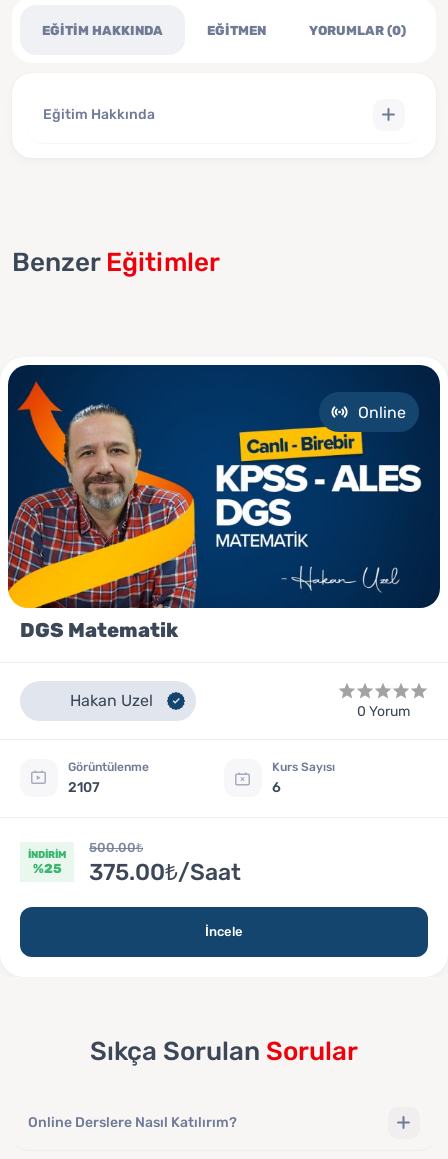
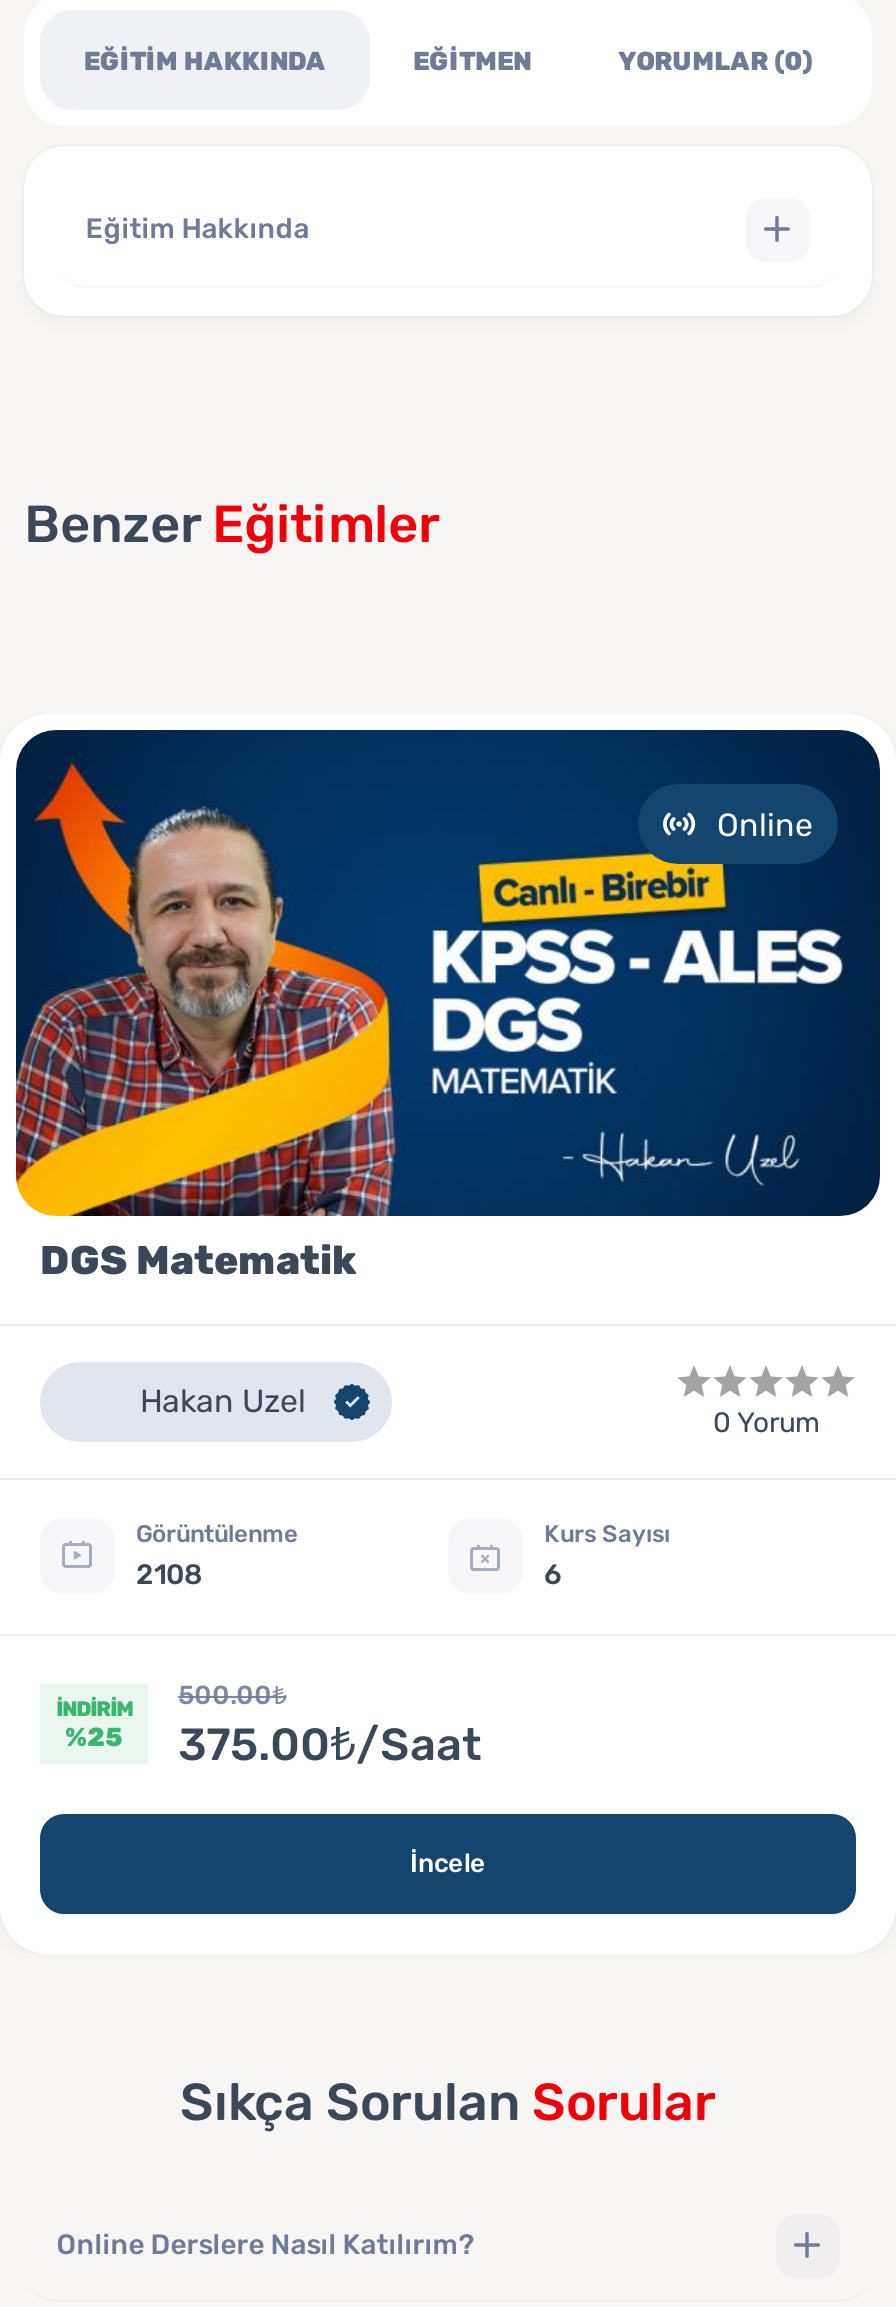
[68,779,100,796] 2107 -> [136,1559,202,1593] 2108

